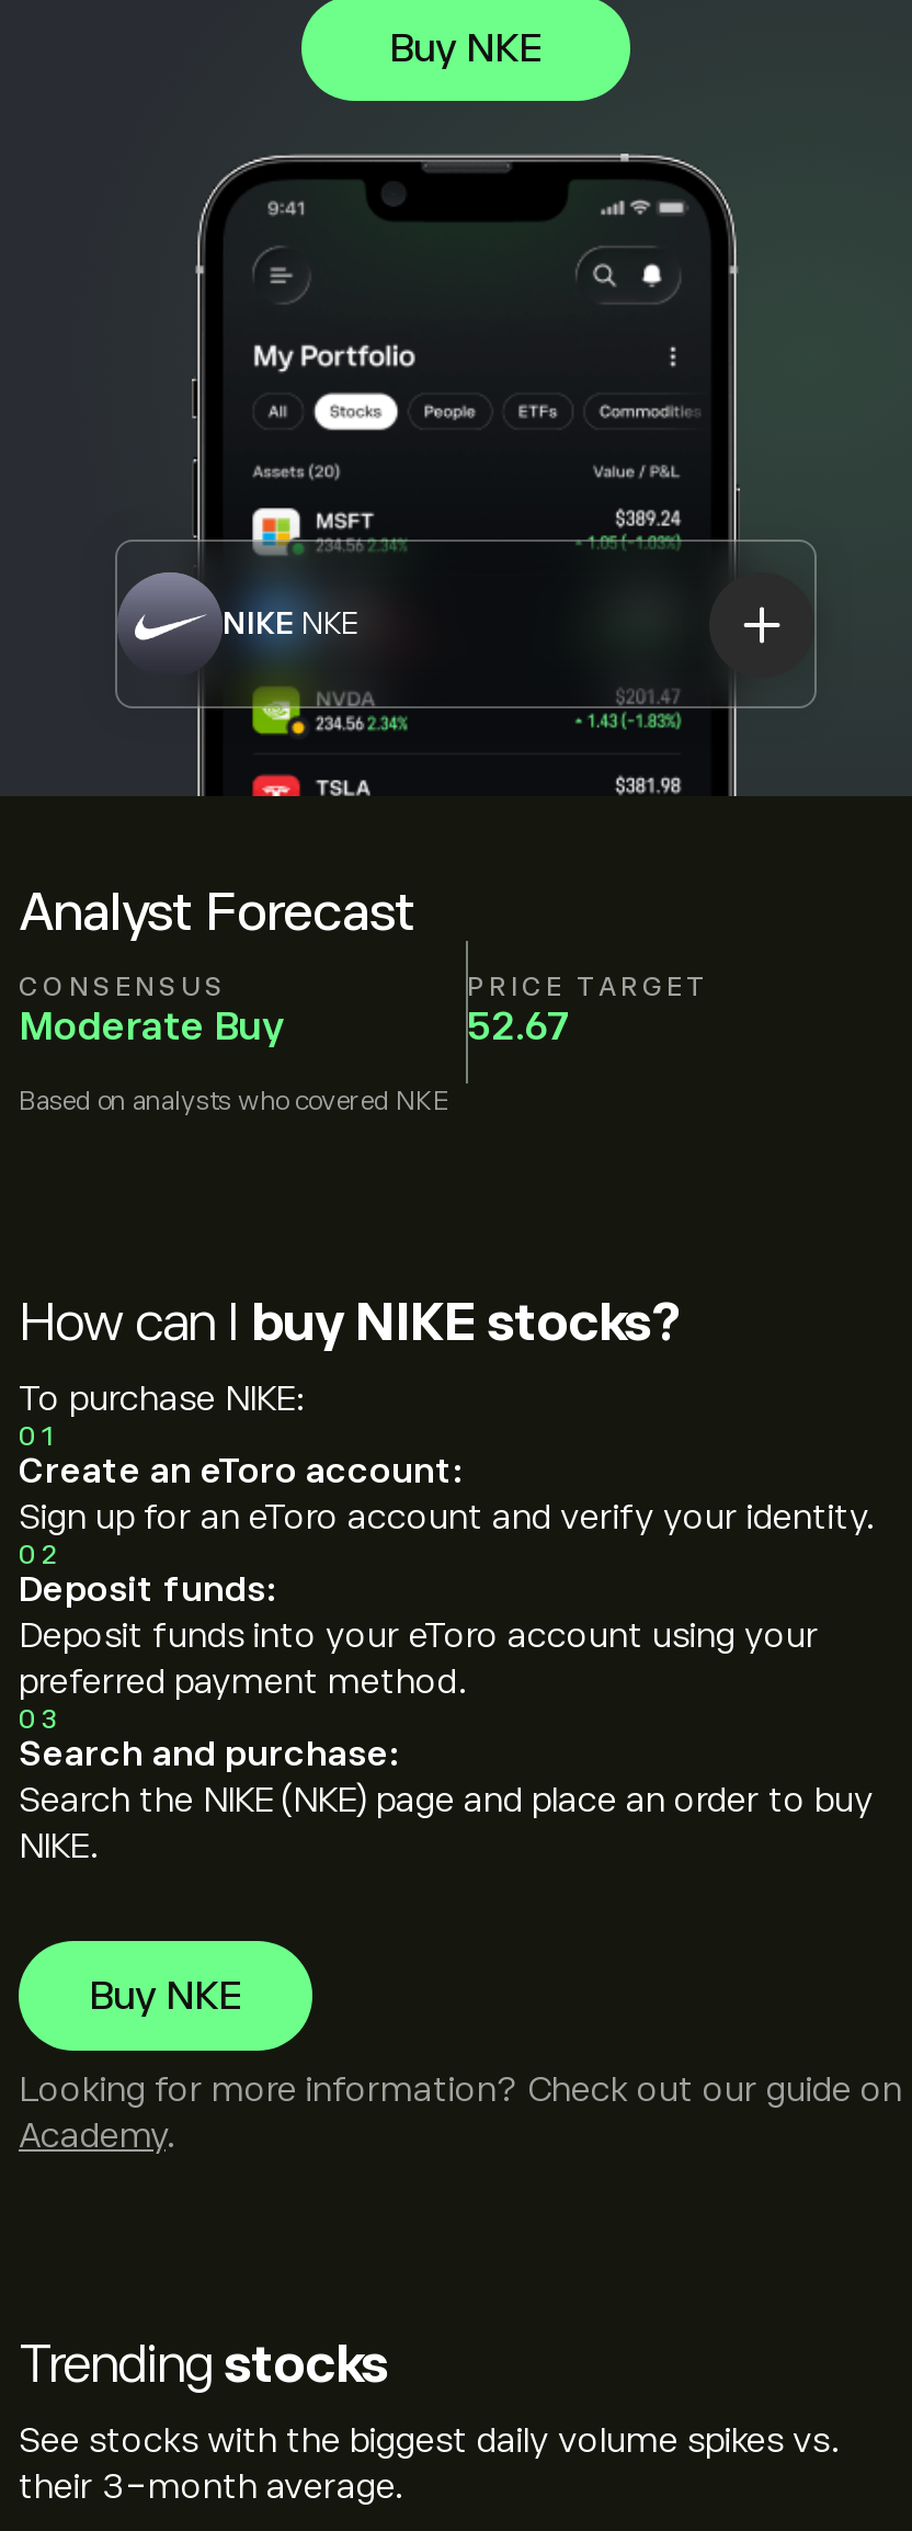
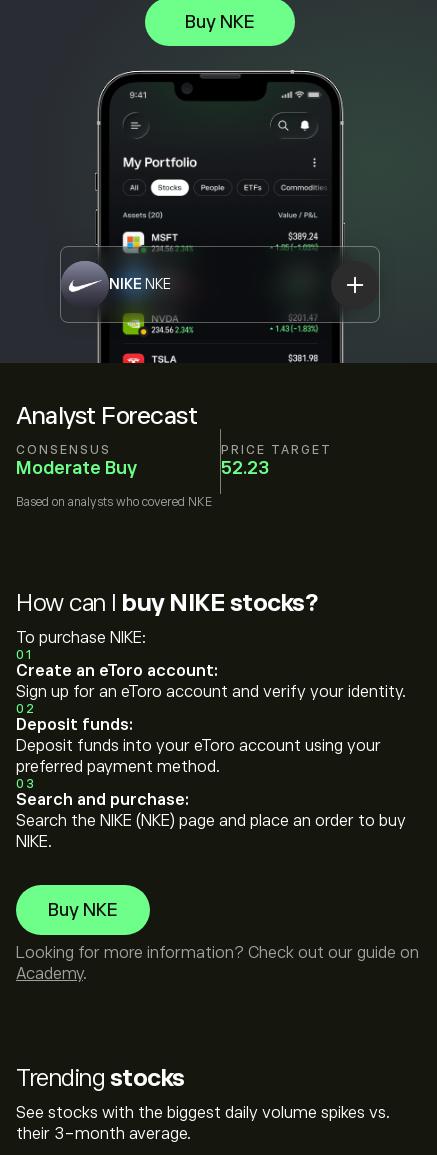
[467,1003,570,1047] 52.67 -> [220,457,268,477] 52.23

